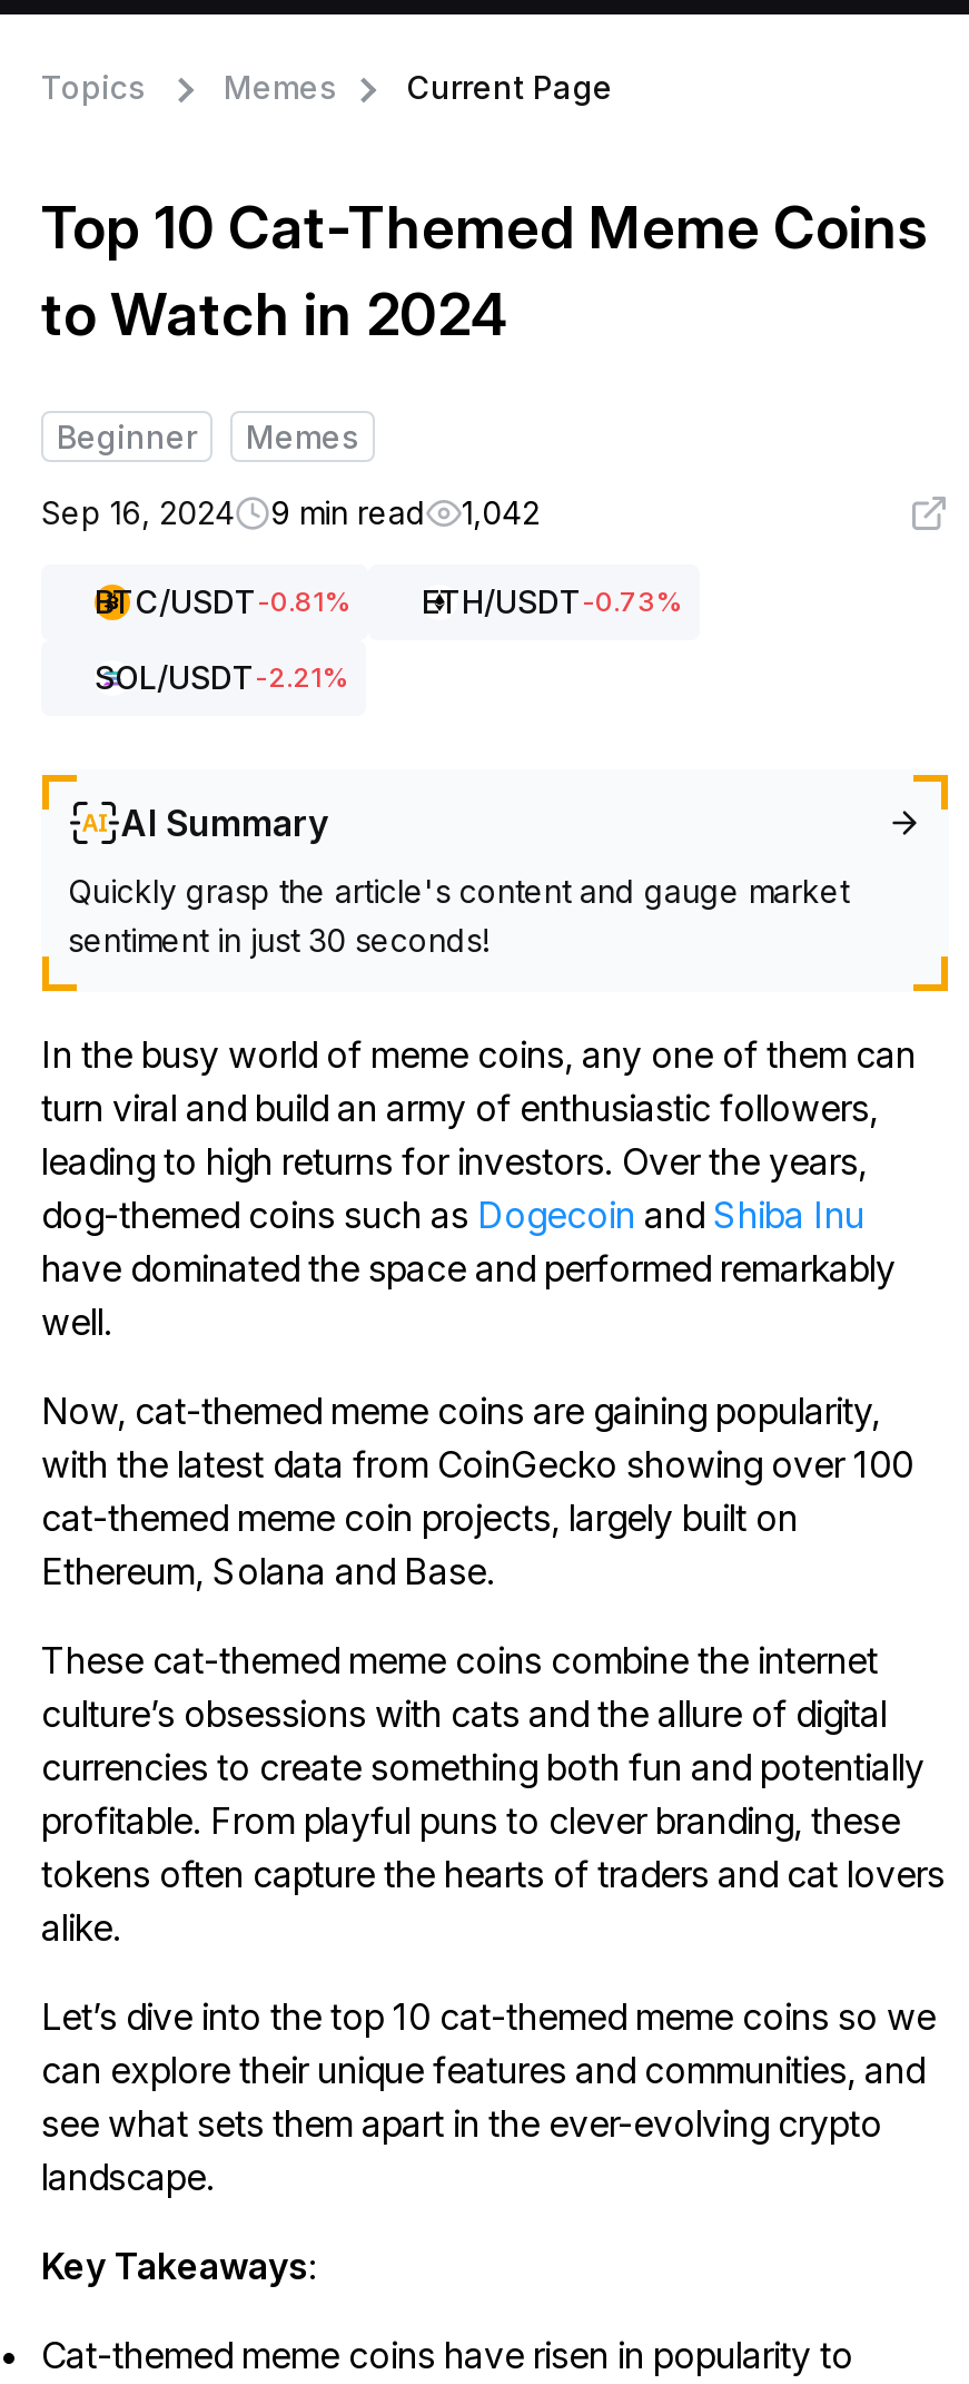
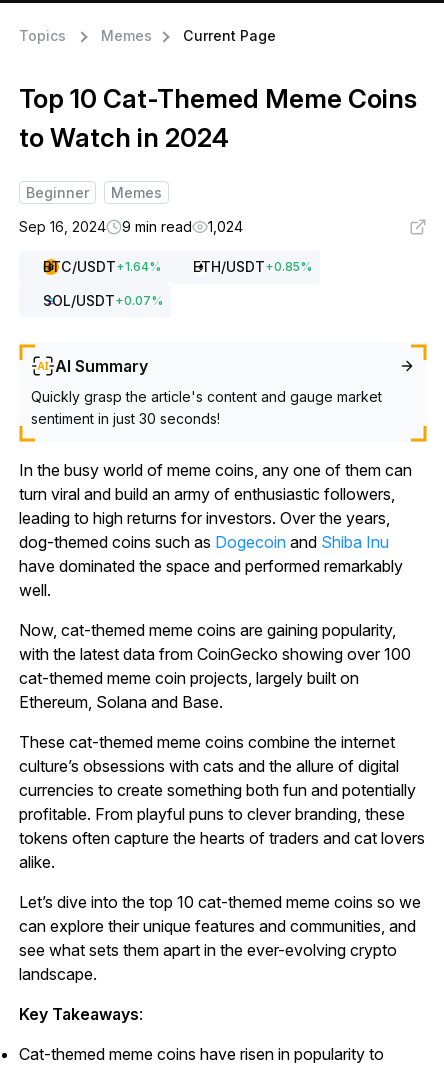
[41,493,540,531] Sep 16, 2024 9 min read 1,042 -> [19,218,243,235] Sep 16, 2024 9 min read 1,024
[95,582,682,620] BTC/USDT-0.81% | ETH/USDT-0.73% -> [43,258,312,275] BTC/USDT + 1.64% | ETH/USDT + 0.85%
[95,658,348,696] SOL/USDT-2.21% -> [43,292,163,309] SOL/USDT + 0.07%

